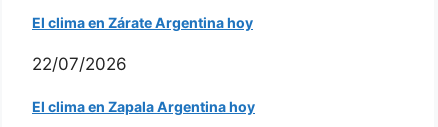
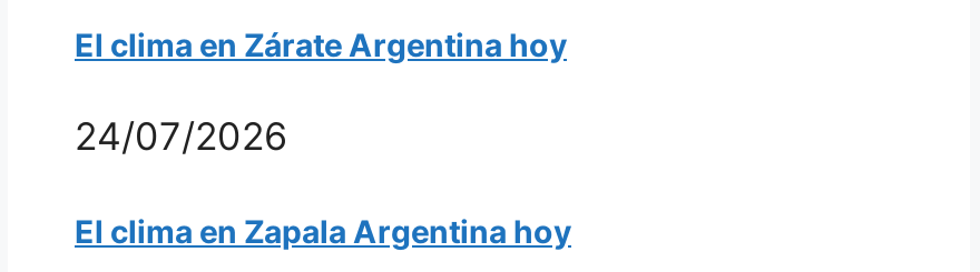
[32,54,127,74] 22/07/2026 -> [75,115,288,159] 24/07/2026

